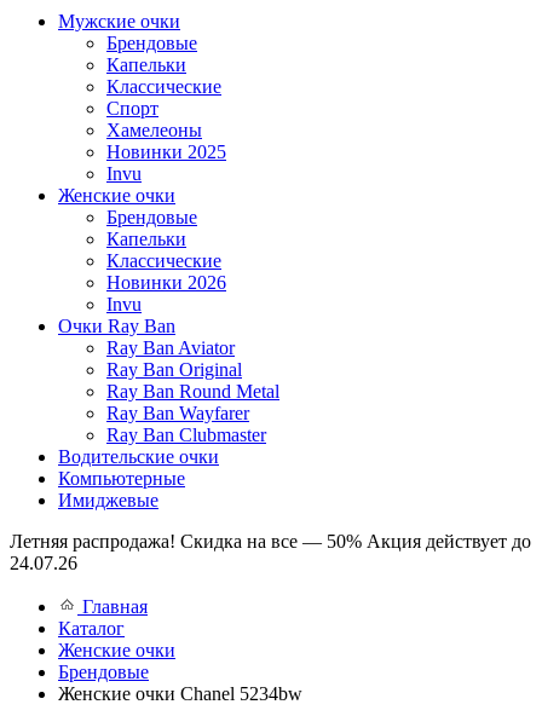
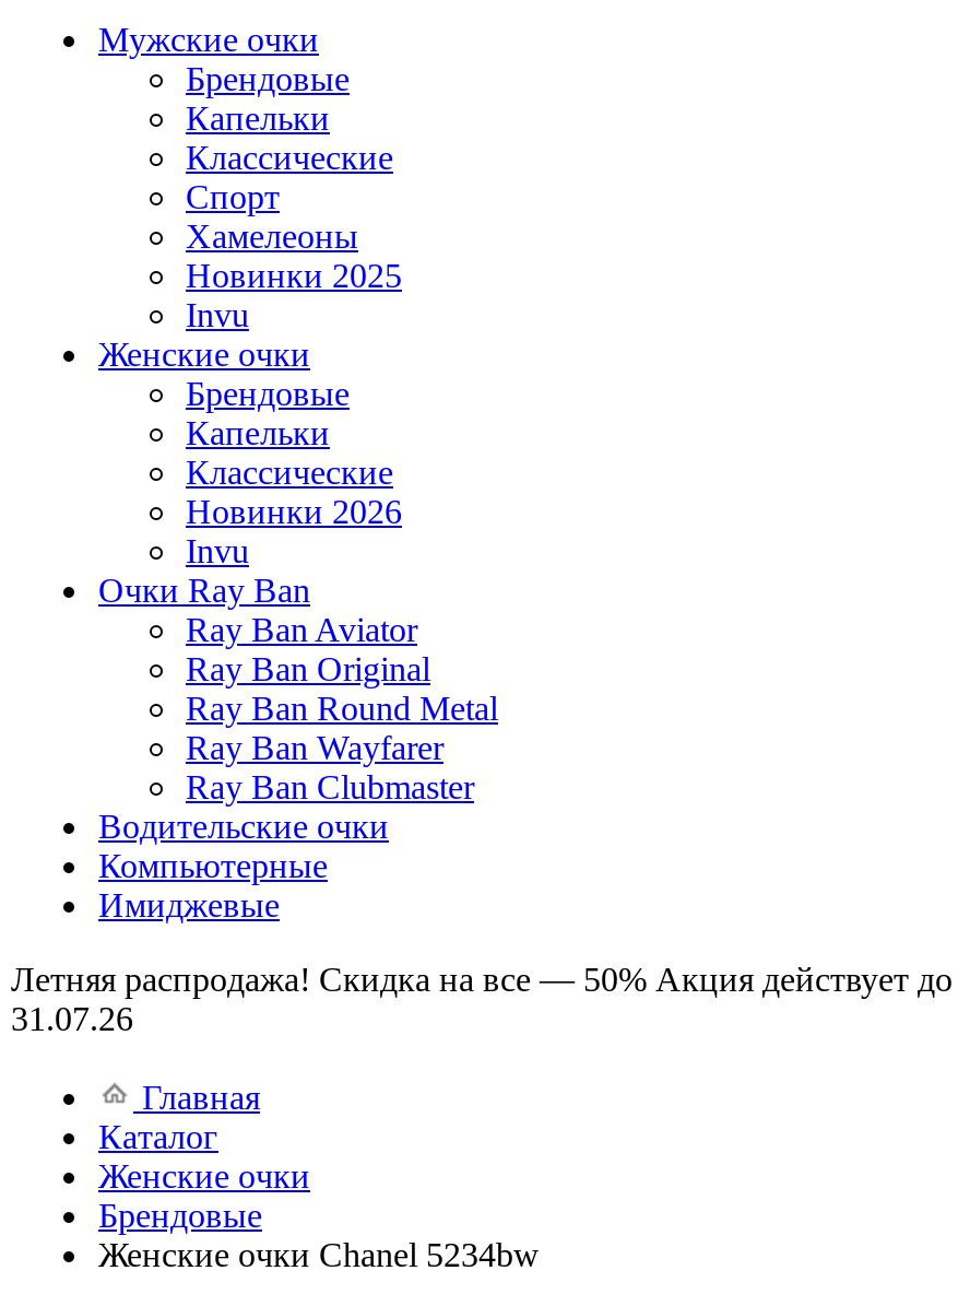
[10,553,77,573] 24.07.26 -> [11,1000,133,1037] 31.07.26

